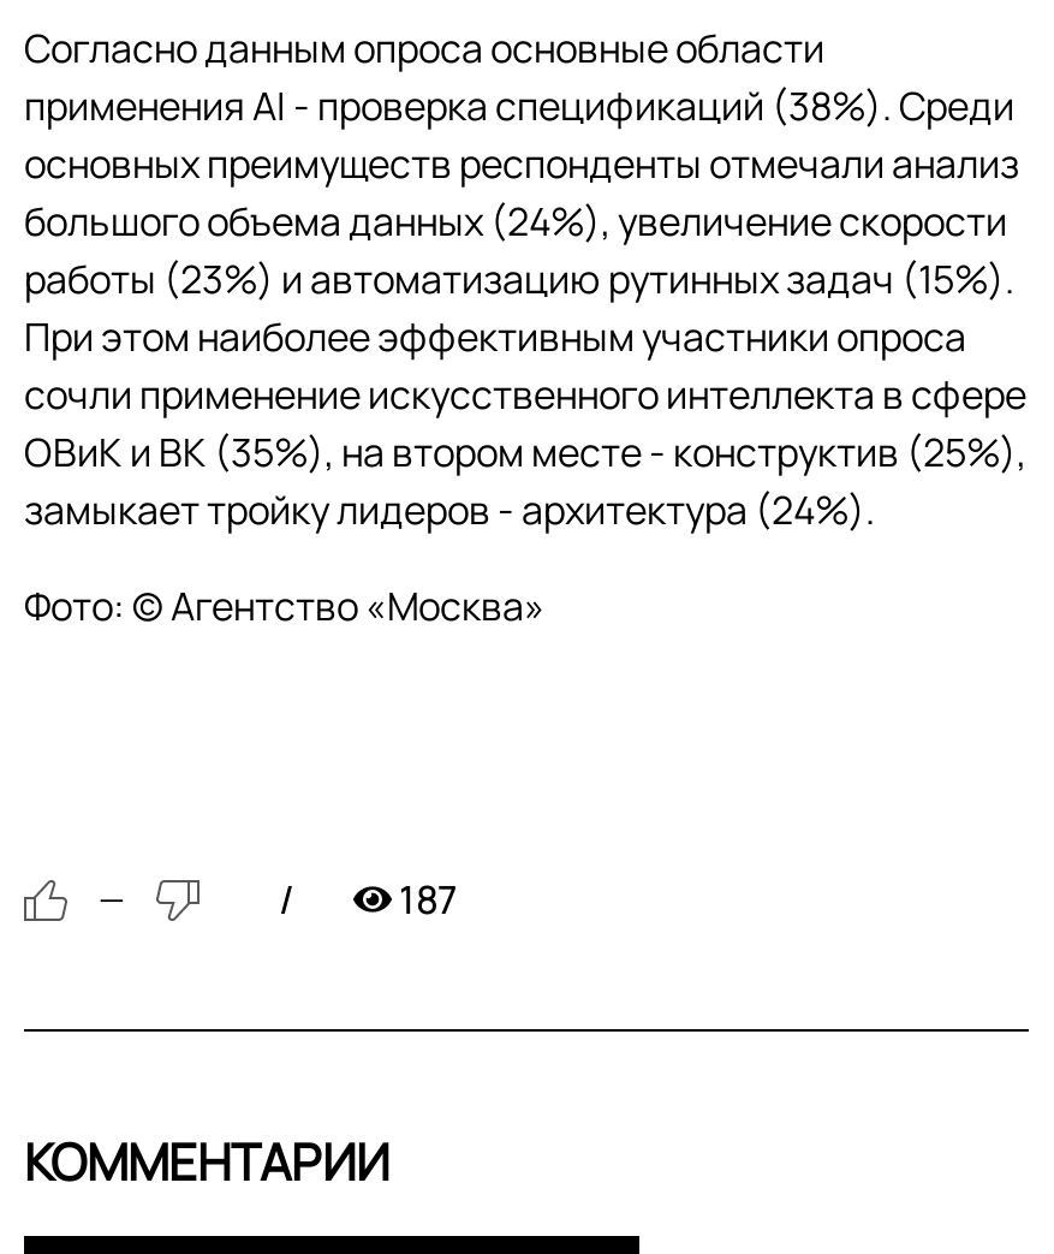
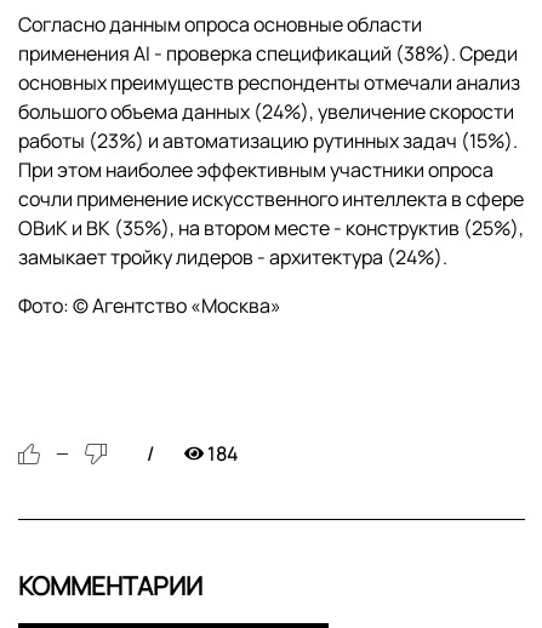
[399,872,457,925] 187 -> [207,440,239,466] 184

